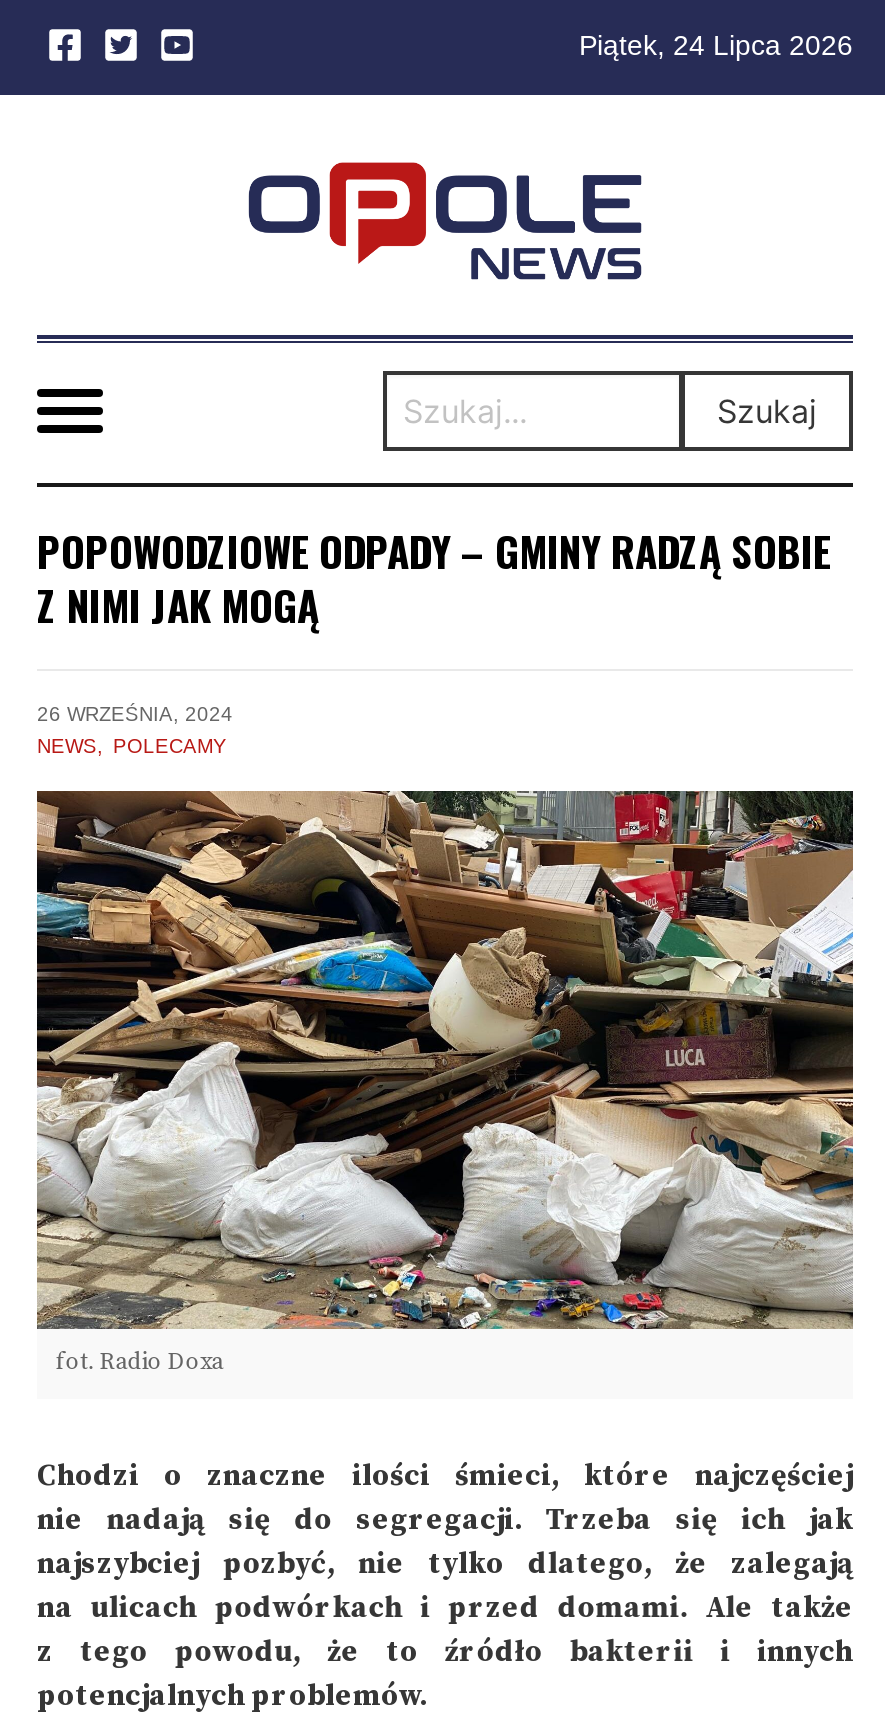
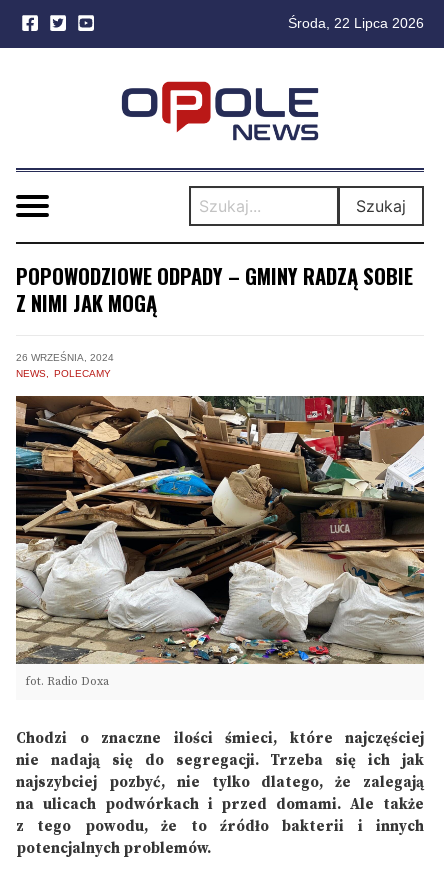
[579,29,853,61] Piątek, 24 Lipca 2026 -> [288,15,424,31] Środa, 22 Lipca 2026

